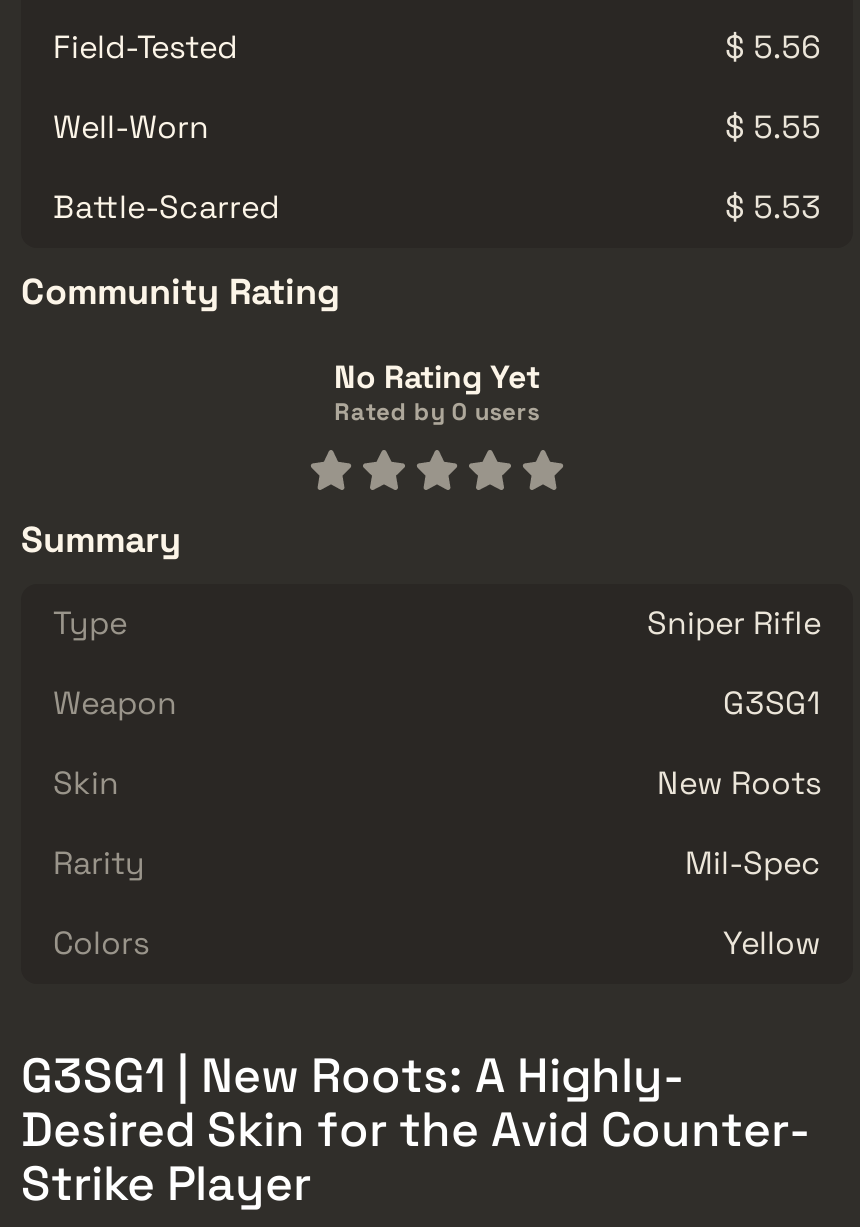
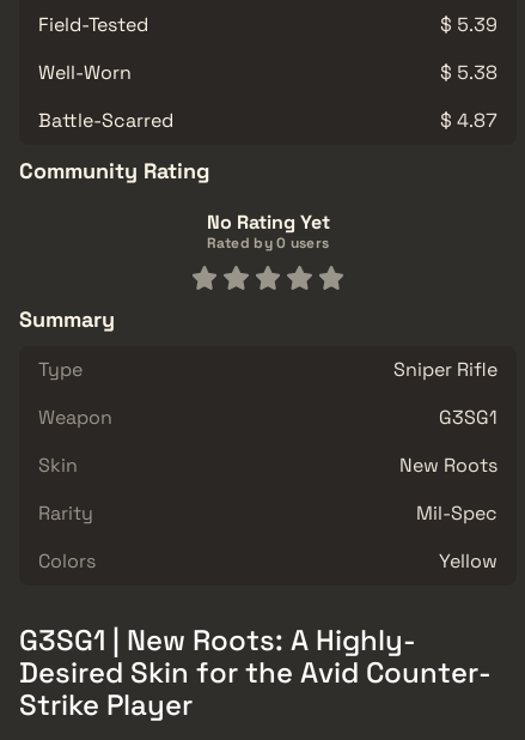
[725,25,821,67] $ 5.56 -> [440,11,497,37] $ 5.39
[725,105,821,147] $ 5.55 -> [440,59,497,85] $ 5.38
[725,185,821,227] $ 5.53 -> [440,107,497,132] $ 4.87

